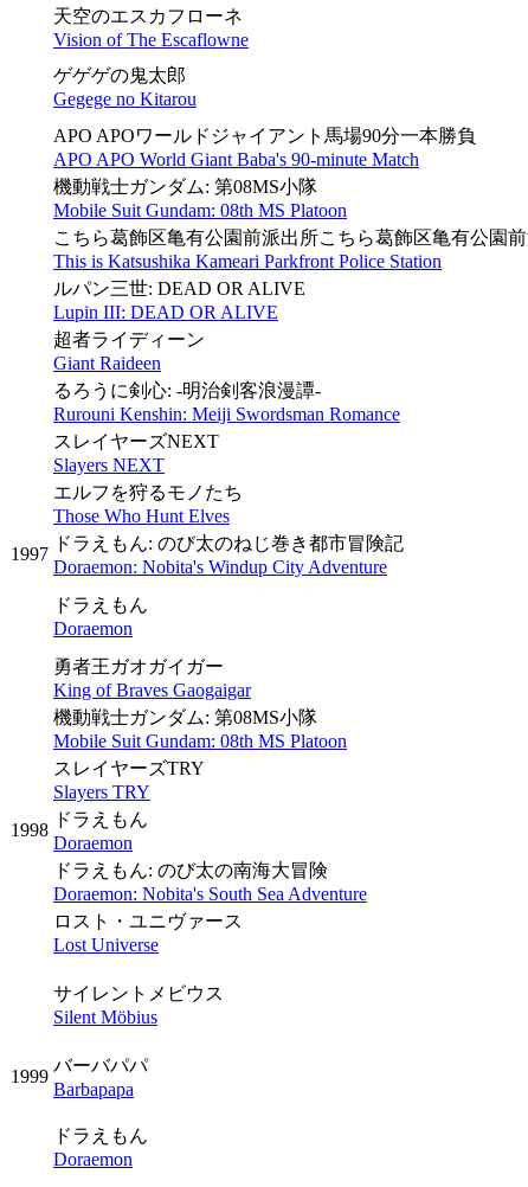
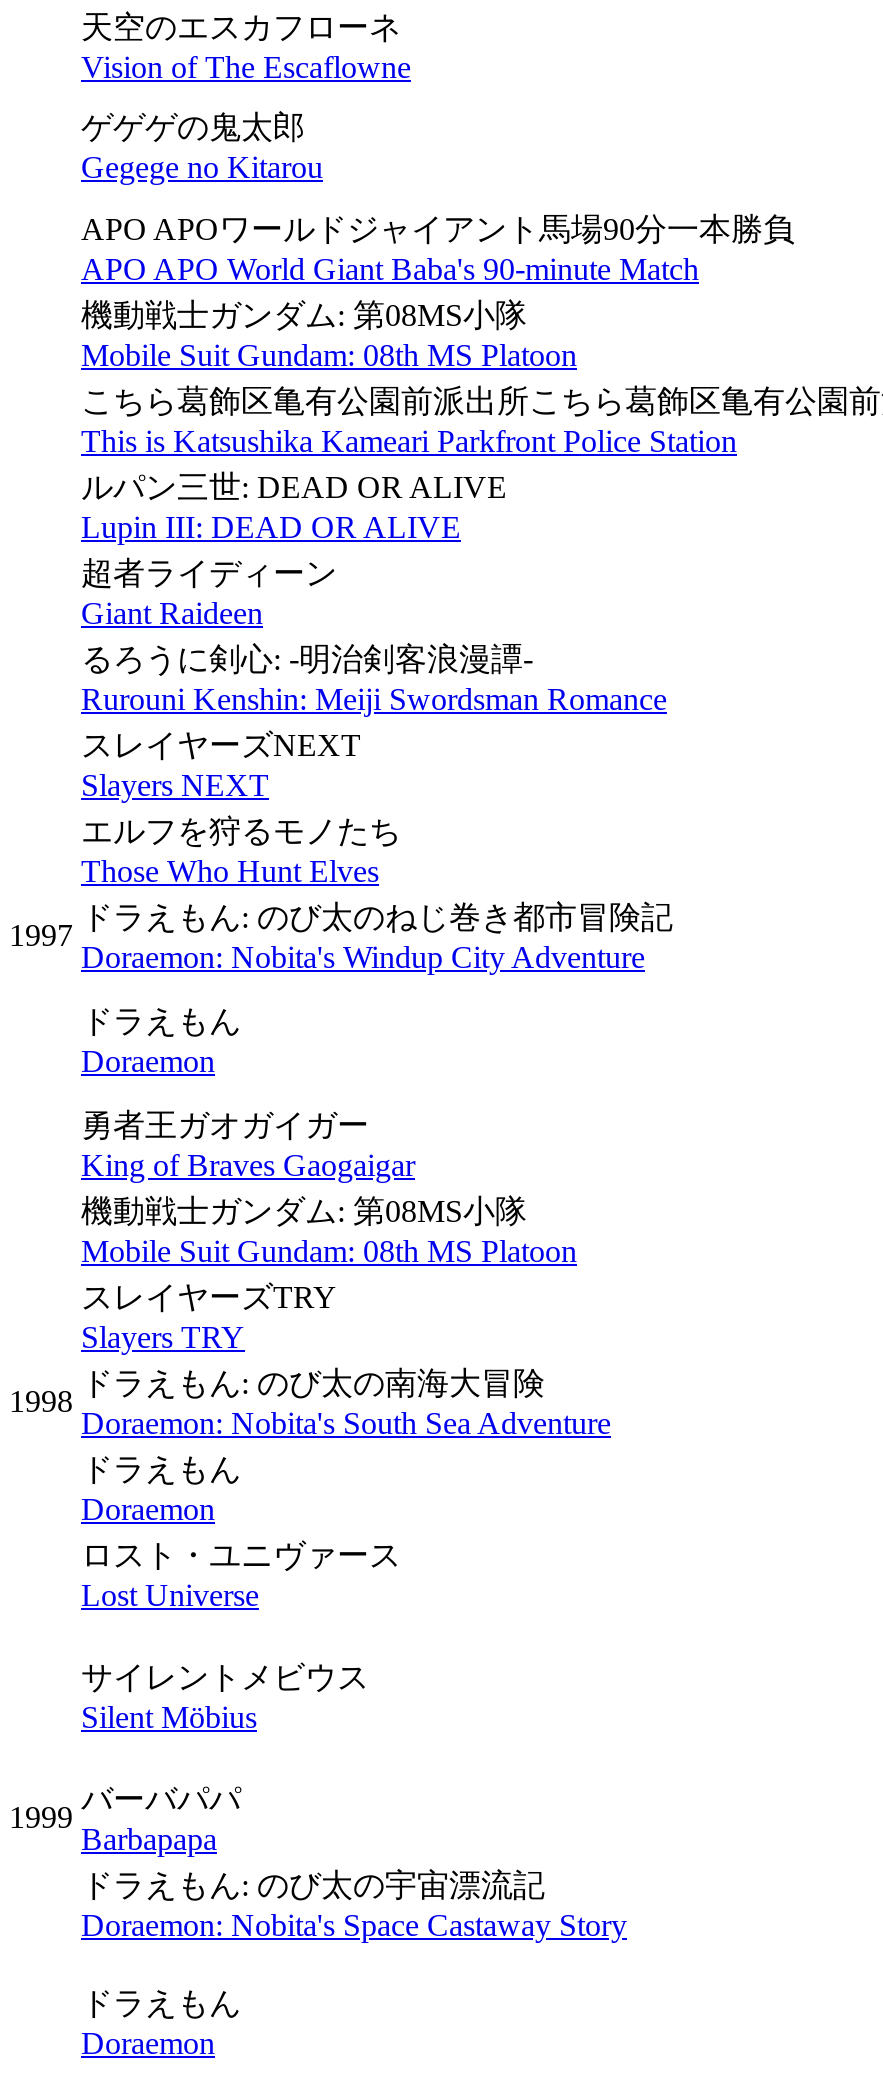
moved [53,860,367,904] -> [81,1366,611,1440]: ドラえもん: のび太の南海大冒険 | Doraemon: Nobita's South Sea Adventure
none -> [81,1868,627,1942] ドラえもん: のび太の宇宙漂流記 | Doraemon: Nobita's Space Castaway Story

